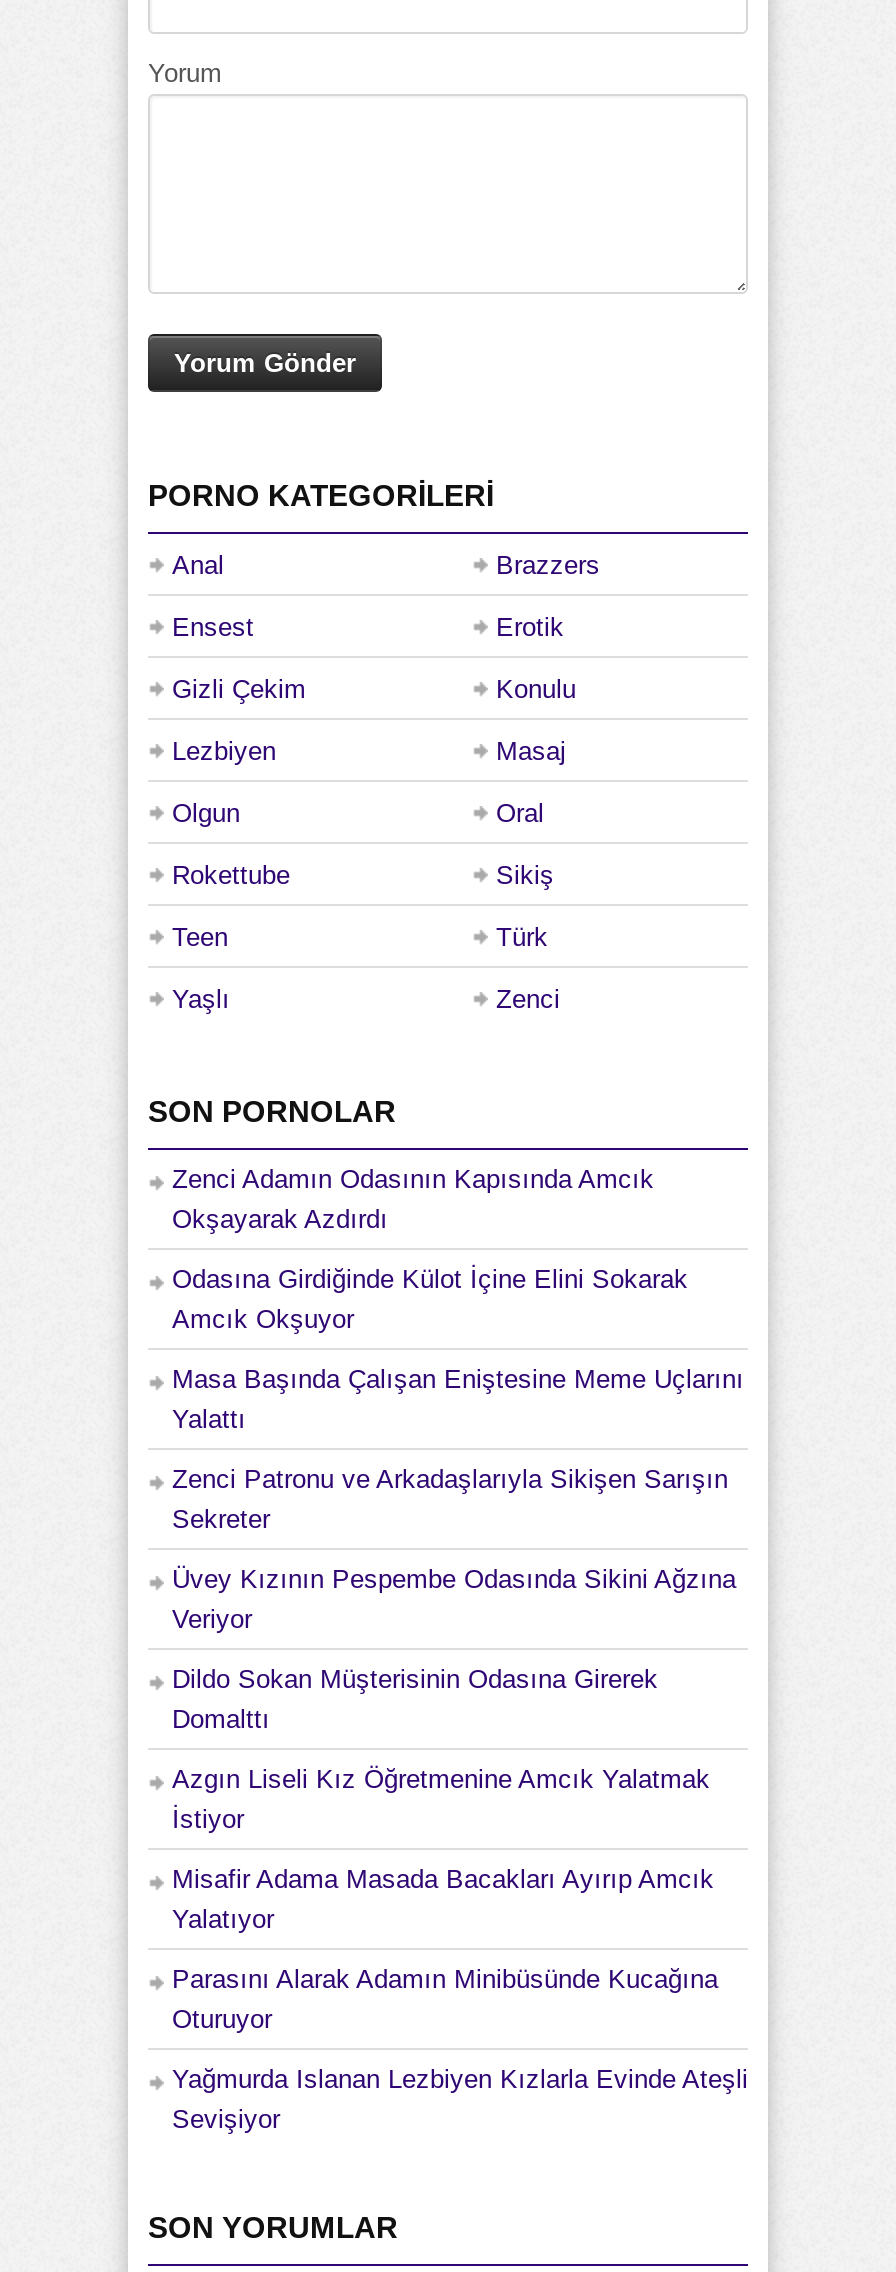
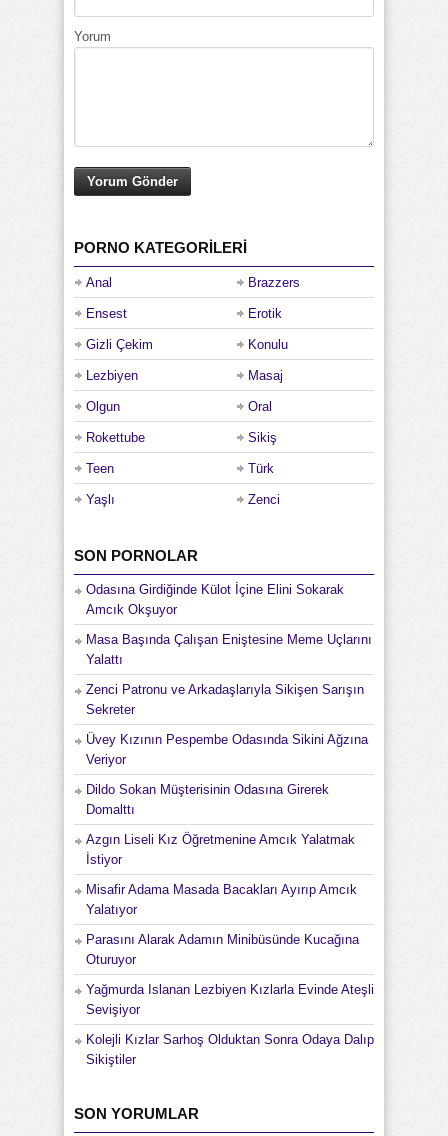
[172,1164,654,1234] Zenci Adamın Odasının Kapısında Amcık | Okşayarak Azdırdı -> none
moved [172,1264,748,2134] -> [86,582,374,1017]: Odasına Girdiğinde Külot İçine Elini Sokarak | Amcık Okşuyor | Masa Başında Çalışan Eniştesine Meme Uçlarını | ... | Yağmurda Islanan Lezbiyen Kızlarla Evinde Ateşli | Sevişiyor
none -> [86,1032,374,1067] Kolejli Kızlar Sarhoş Olduktan Sonra Odaya Dalıp | Sikiştiler

